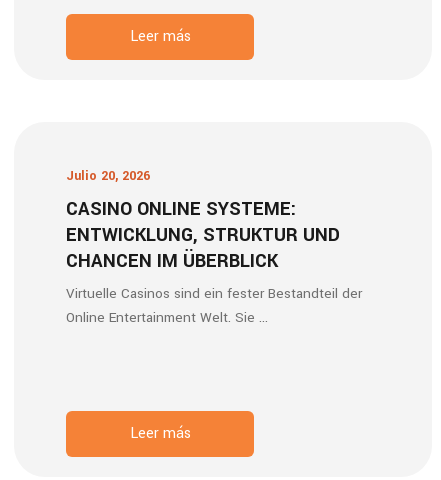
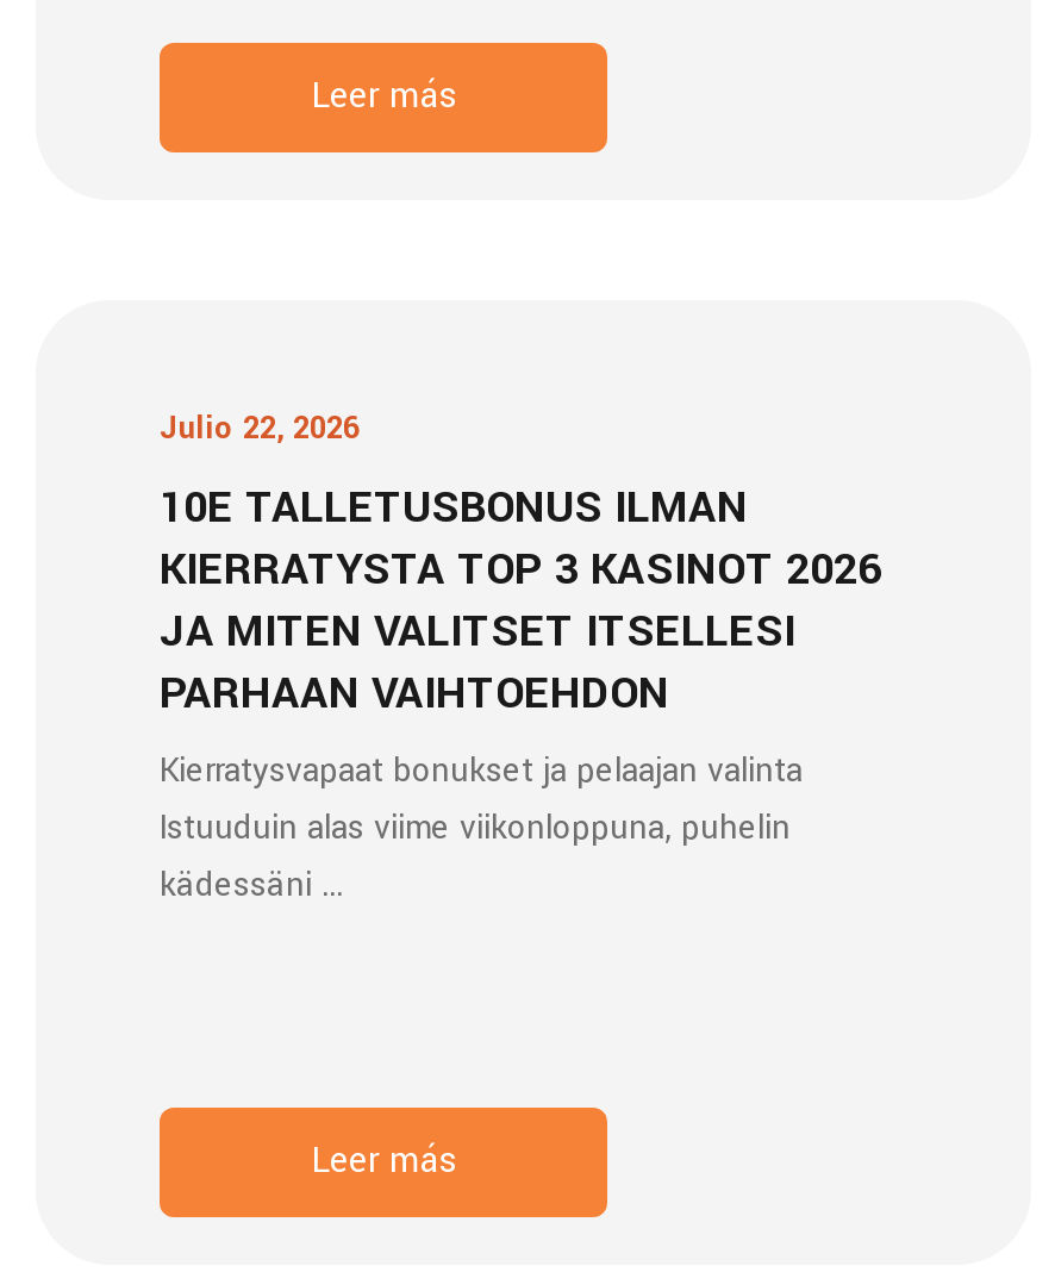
[66,167,362,327] Julio 20, 2026 | CASINO ONLINE SYSTEME: | ENTWICKLUNG, STRUKTUR UND | CHANCEN IM ÜBERBLICK | Virtuelle Casinos sind ein fester Bestandteil der | Online Entertainment Welt. Sie ... -> [160,408,881,908] Julio 22, 2026 | 10E TALLETUSBONUS ILMAN | KIERRATYSTA TOP 3 KASINOT 2026 | JA MITEN VALITSET ITSELLESI | PARHAAN VAIHTOEHDON | Kierratysvapaat bonukset ja pelaajan valinta | Istuuduin alas viime viikonloppuna, puhelin | kädessäni ...

